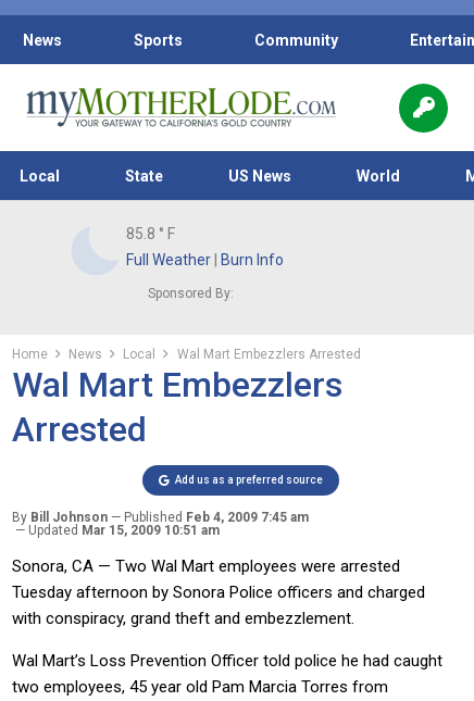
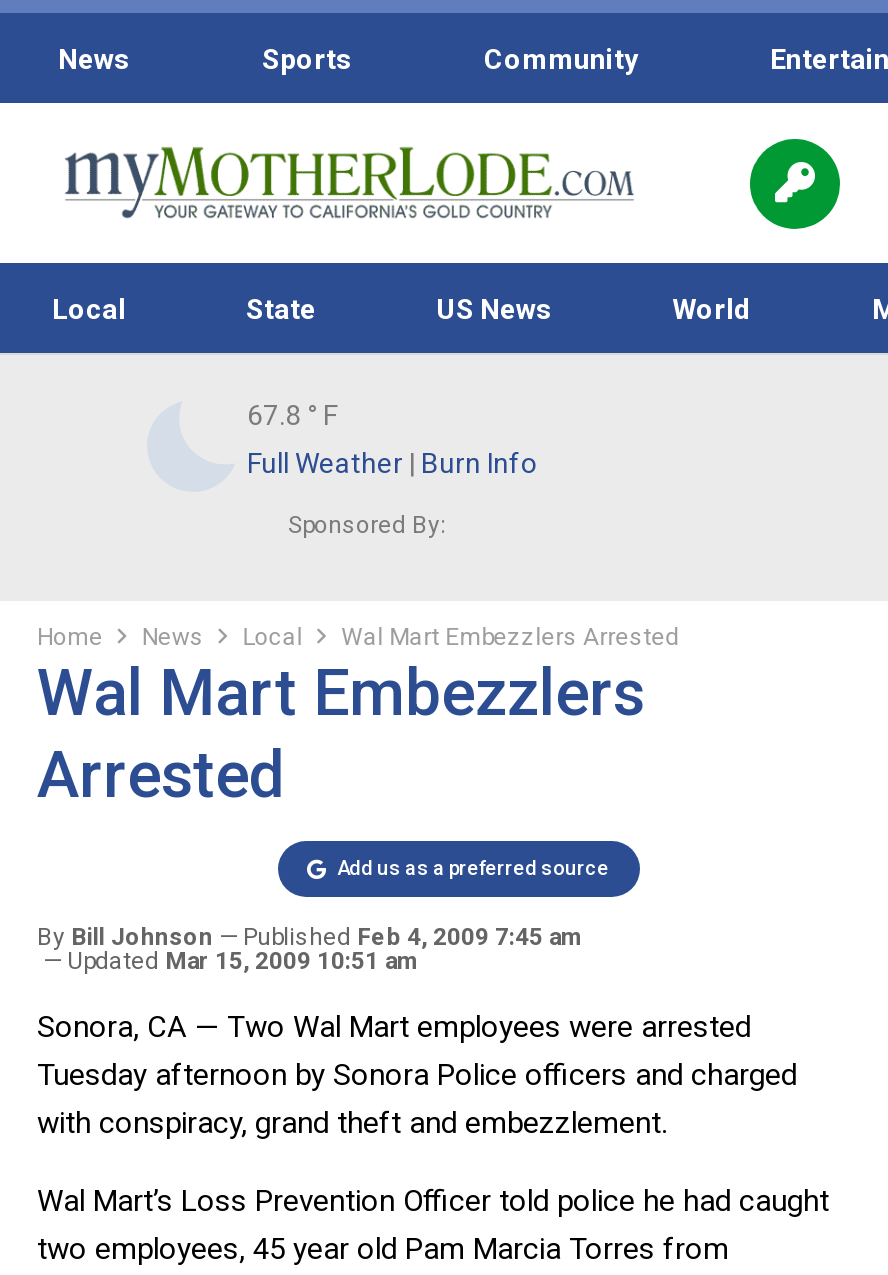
[126,225,174,242] 85.8 ° F -> [247,399,337,431] 67.8 ° F

